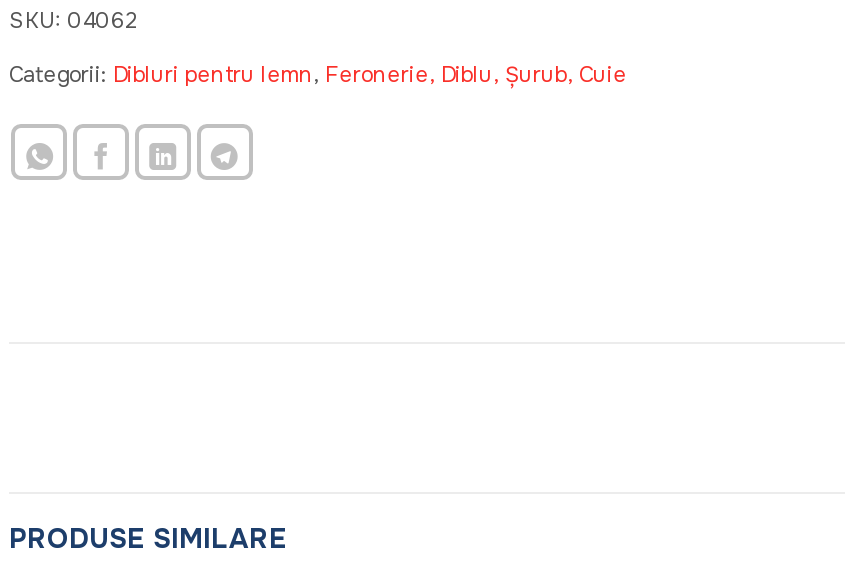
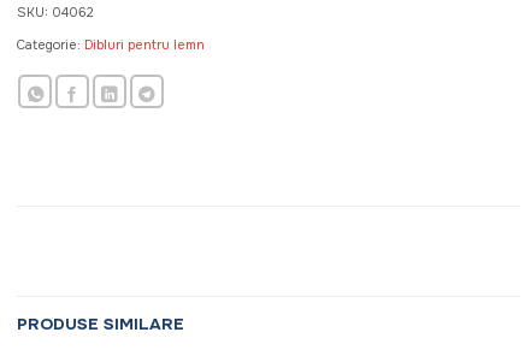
[9,61,627,89] Categorii: Dibluri pentru lemn, Feronerie, Diblu, Șurub, Cuie -> [17,36,205,53] Categorie: Dibluri pentru lemn

